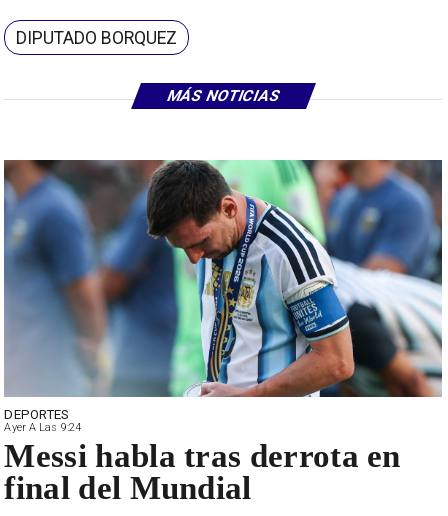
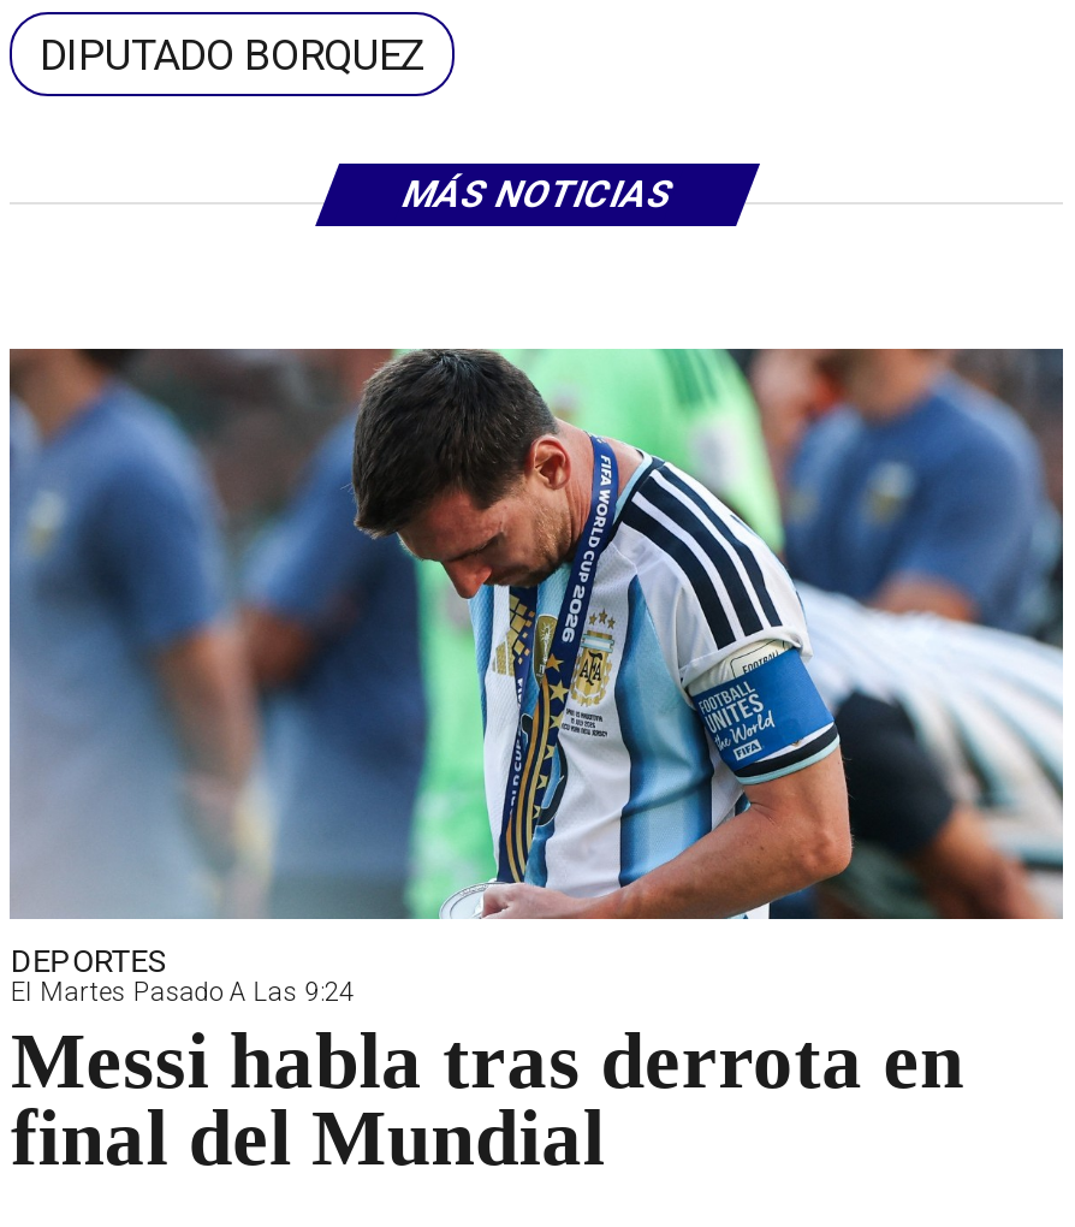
[4,421,81,434] Ayer A Las 9:24 -> [11,976,354,1008] El Martes Pasado A Las 9:24

